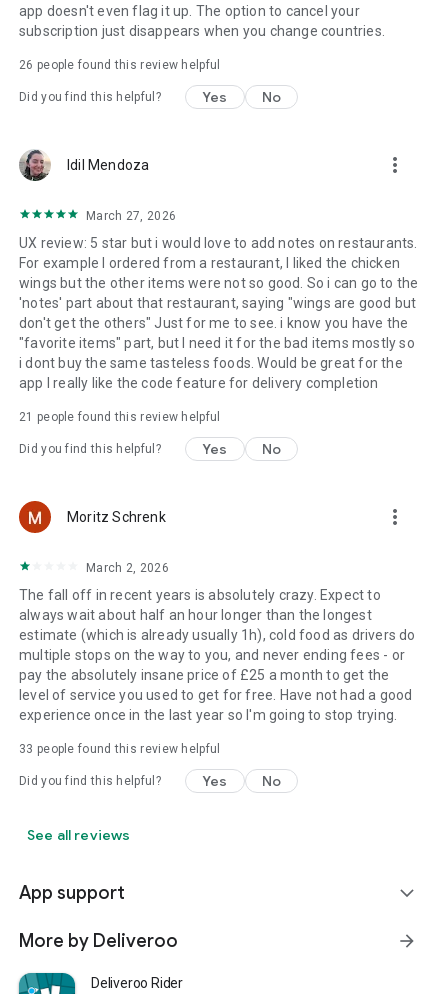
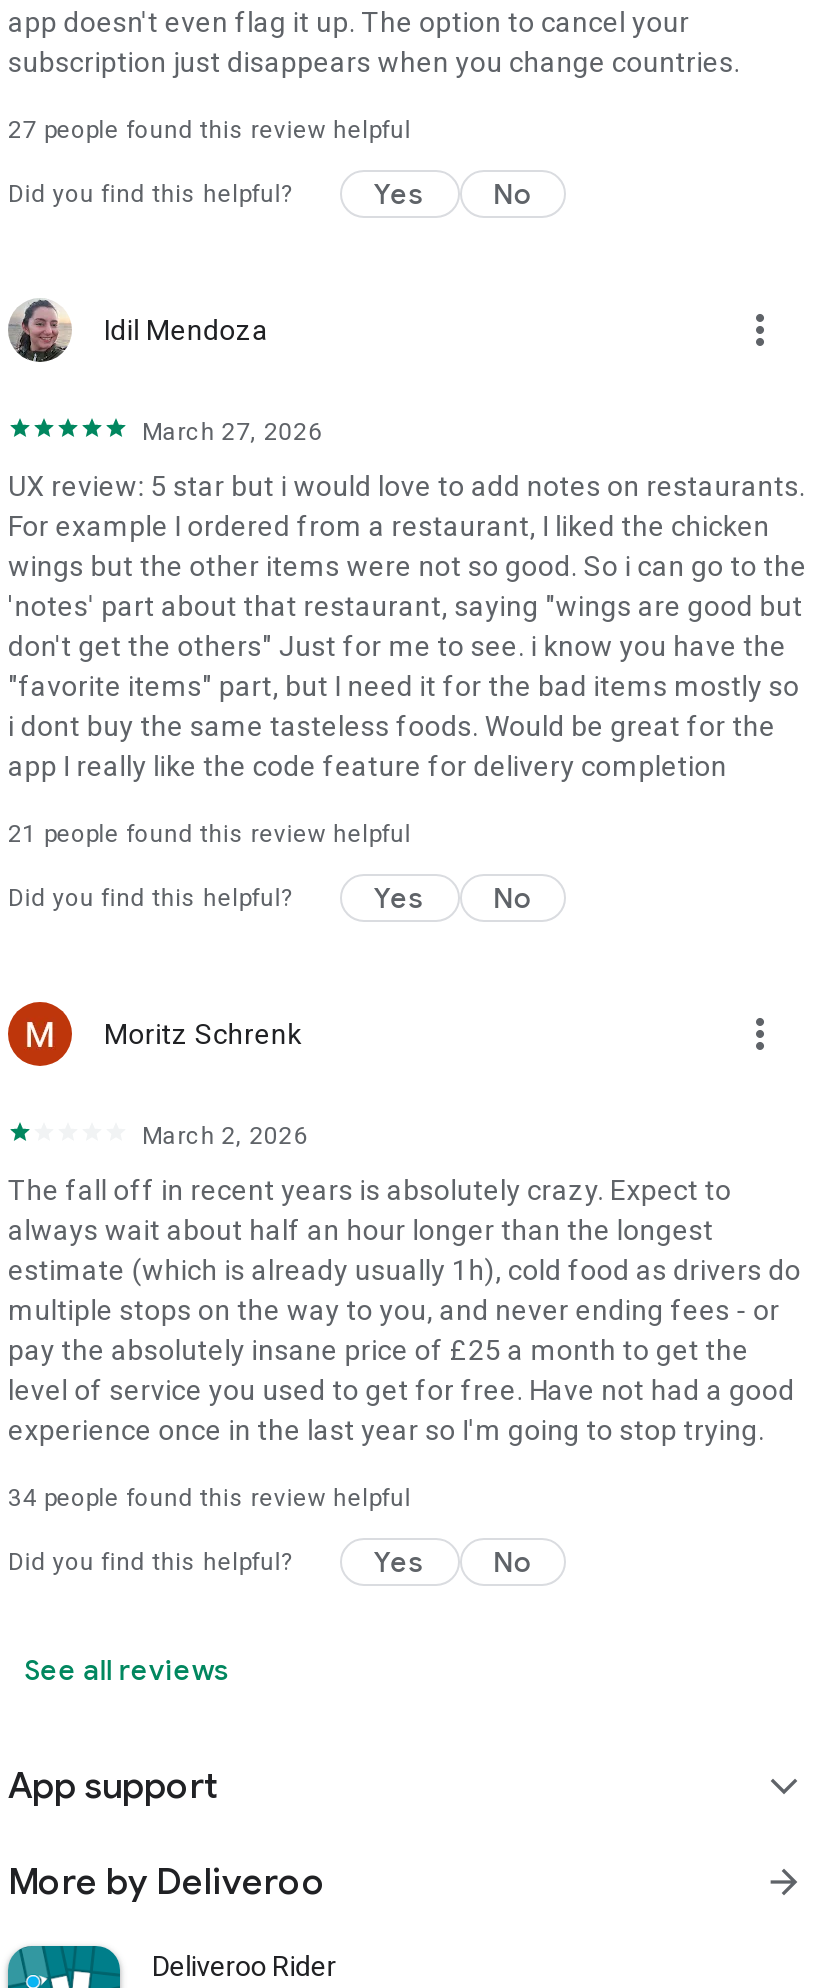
[19,58,220,72] 26 people found this review helpful -> [8,116,411,144] 27 people found this review helpful
[19,742,220,756] 33 people found this review helpful -> [8,1484,411,1512] 34 people found this review helpful

